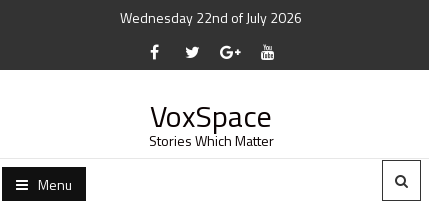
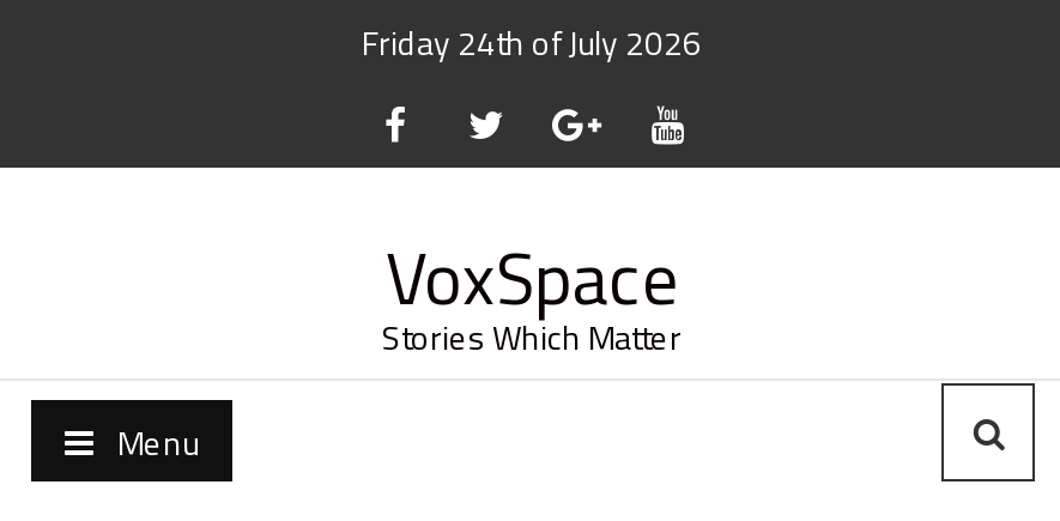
[120,7,302,28] Wednesday 22nd of July 2026 -> [362,17,702,67] Friday 24th of July 2026

